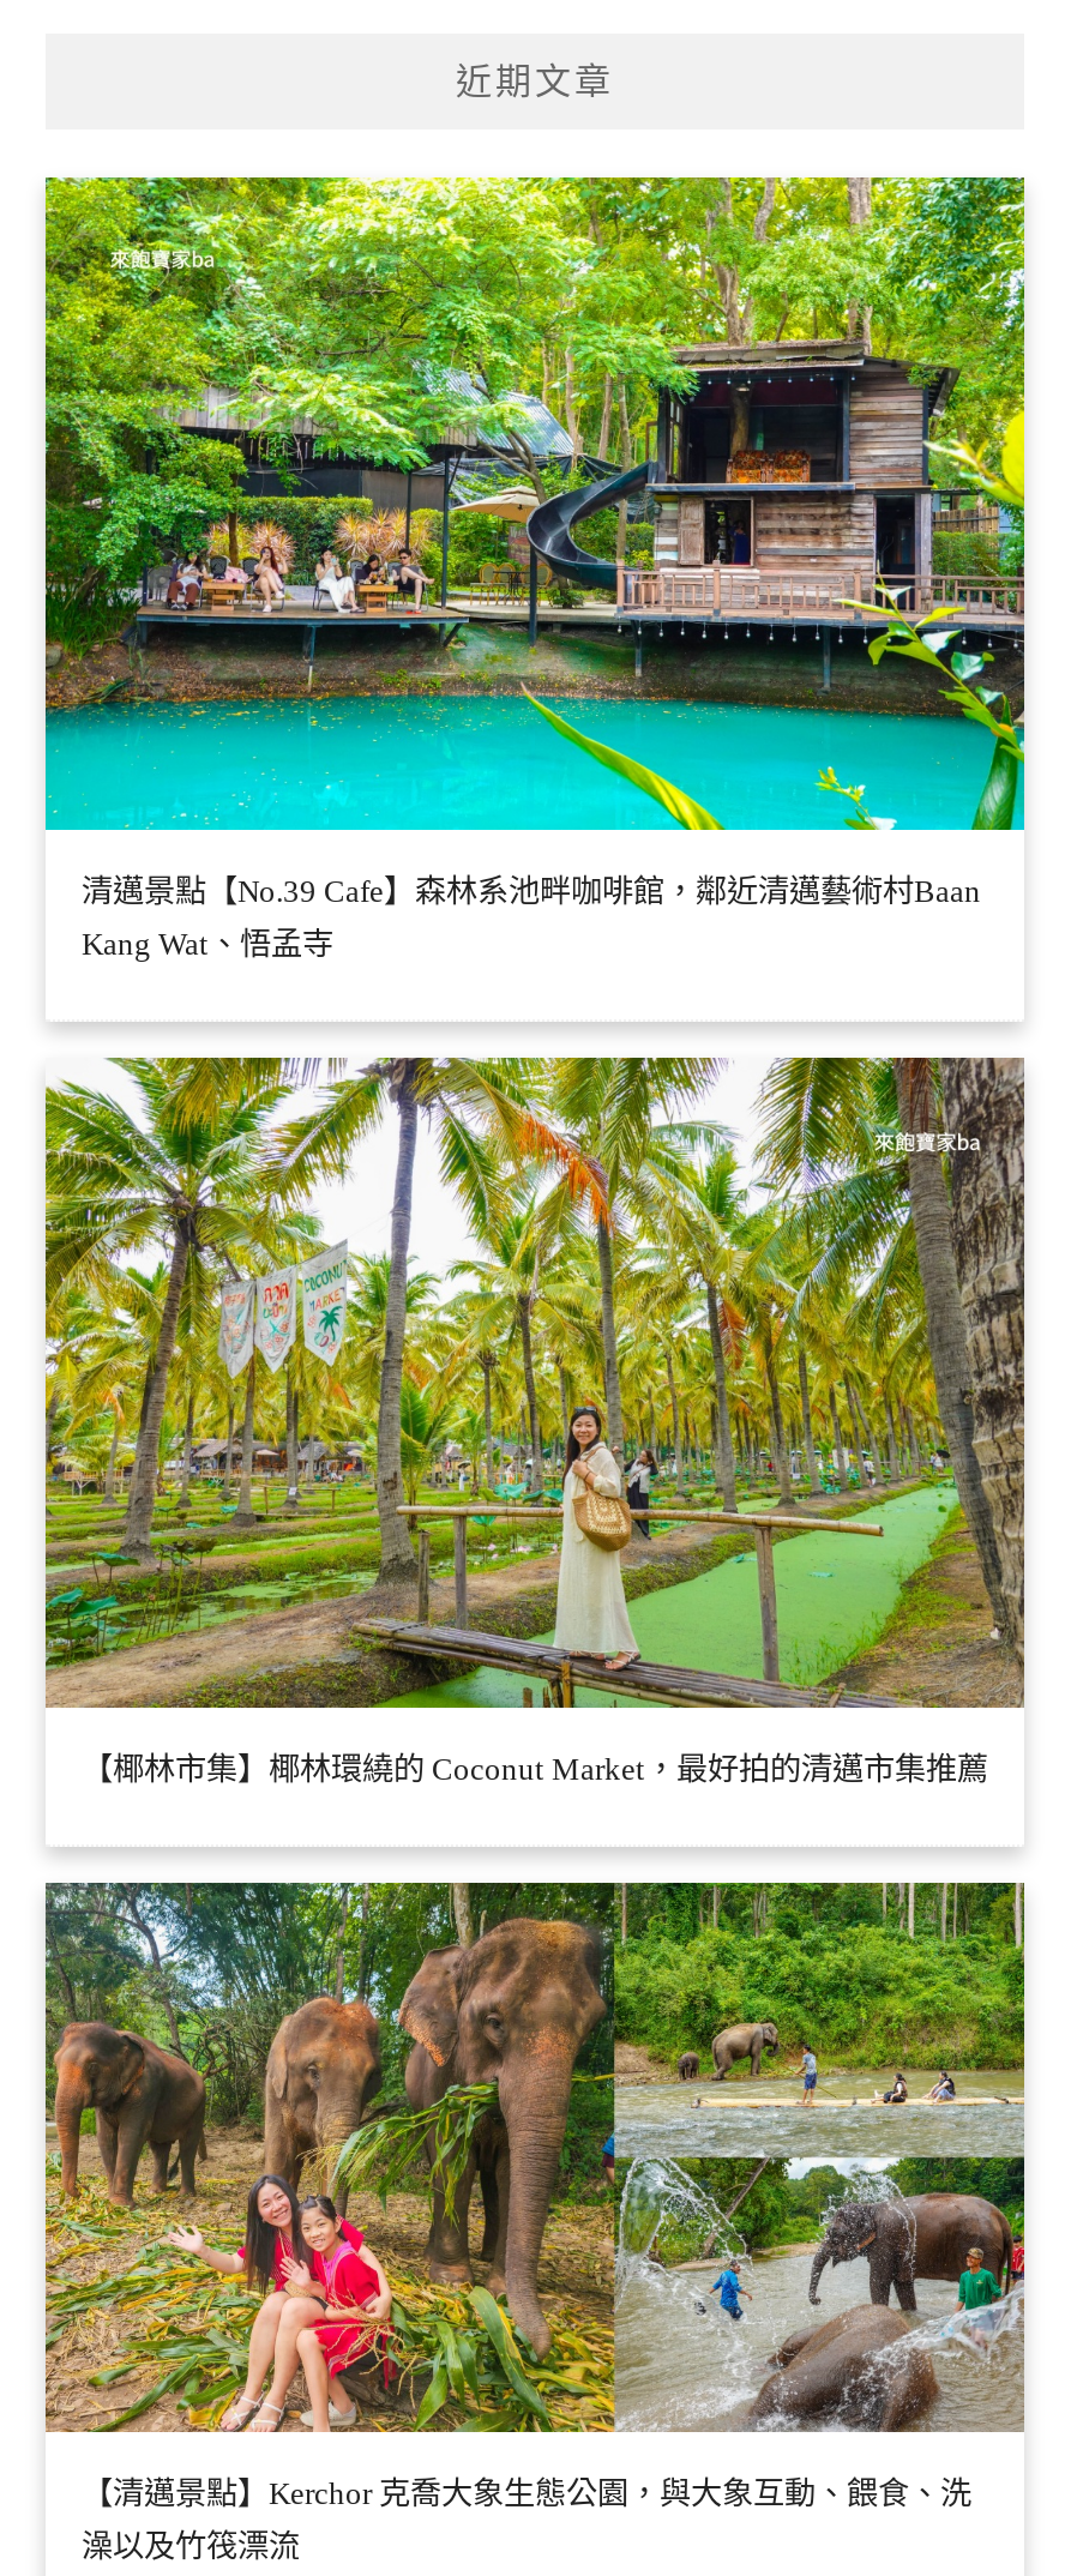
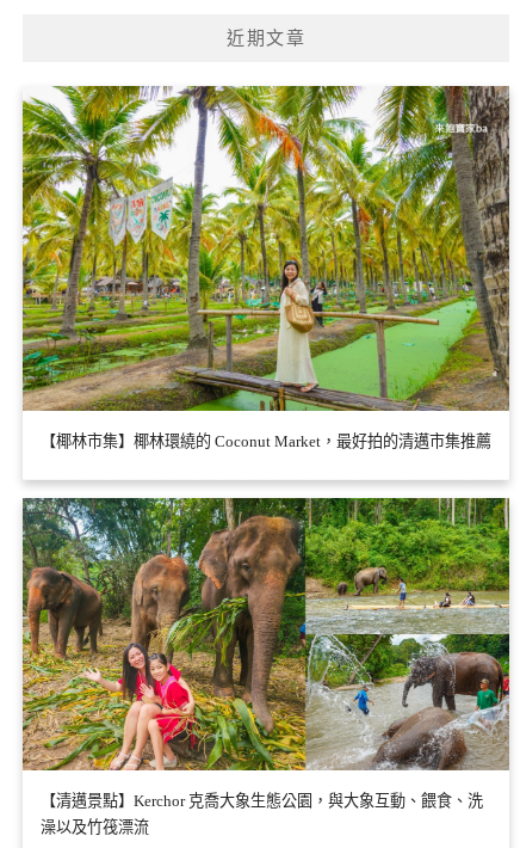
[43,175,1027,961] [image] | 清邁景點【No.39 Cafe】森林系池畔咖啡館，鄰近清邁藝術村Baan | Kang Wat、悟孟寺 -> none

